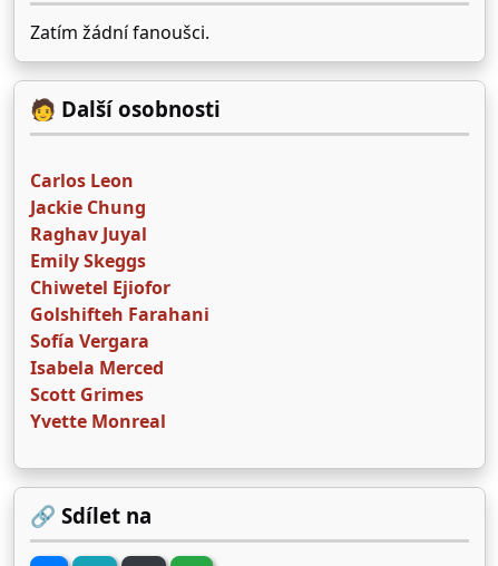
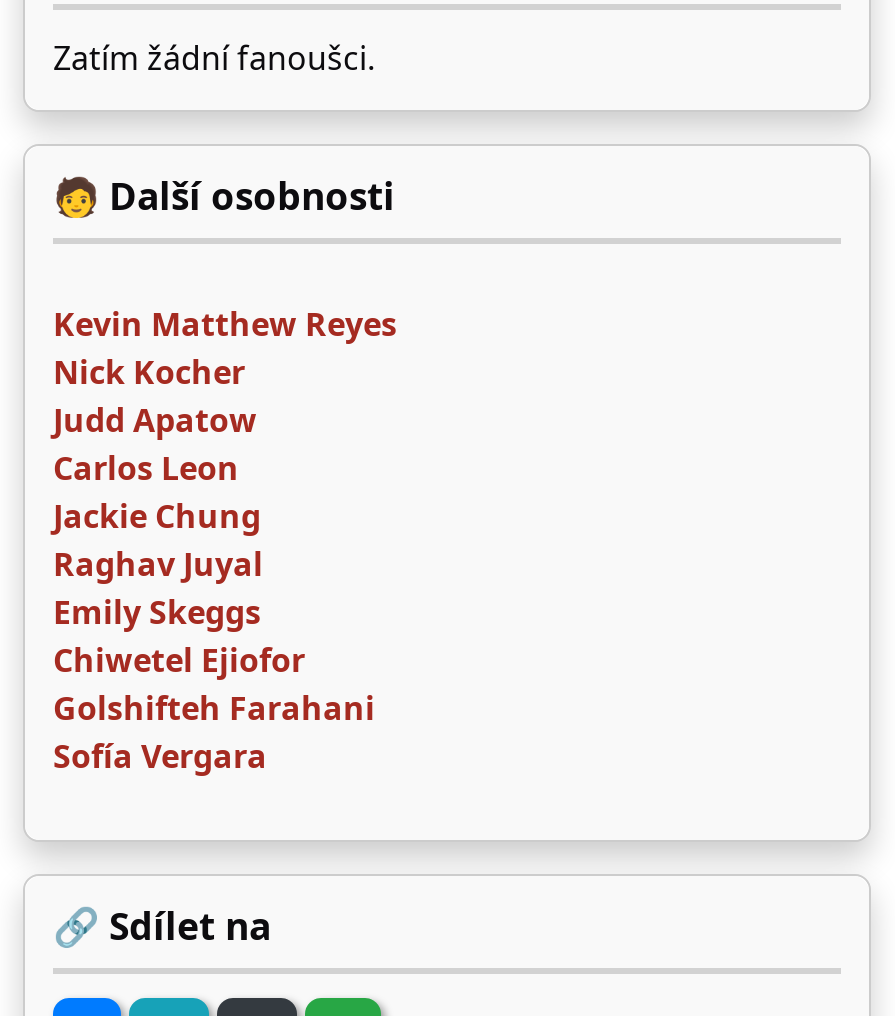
none -> [53,302,397,442] Kevin Matthew Reyes | Nick Kocher | Judd Apatow
moved [30,168,209,353] -> [53,446,375,778]: Carlos Leon | Jackie Chung | Raghav Juyal | Emily Skeggs | Chiwetel Ejiofor | Golshifteh Farahani | Sofía Vergara
[30,356,166,434] Isabela Merced | Scott Grimes | Yvette Monreal -> none

